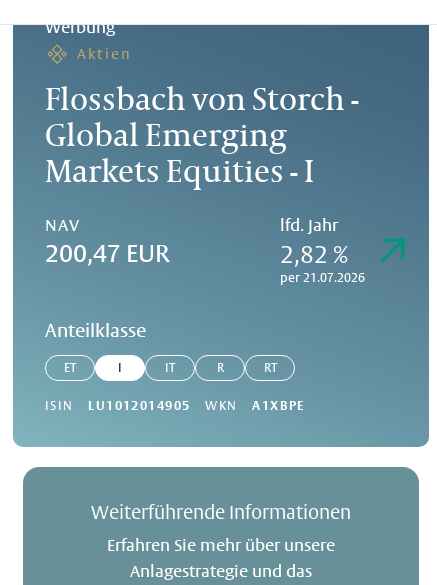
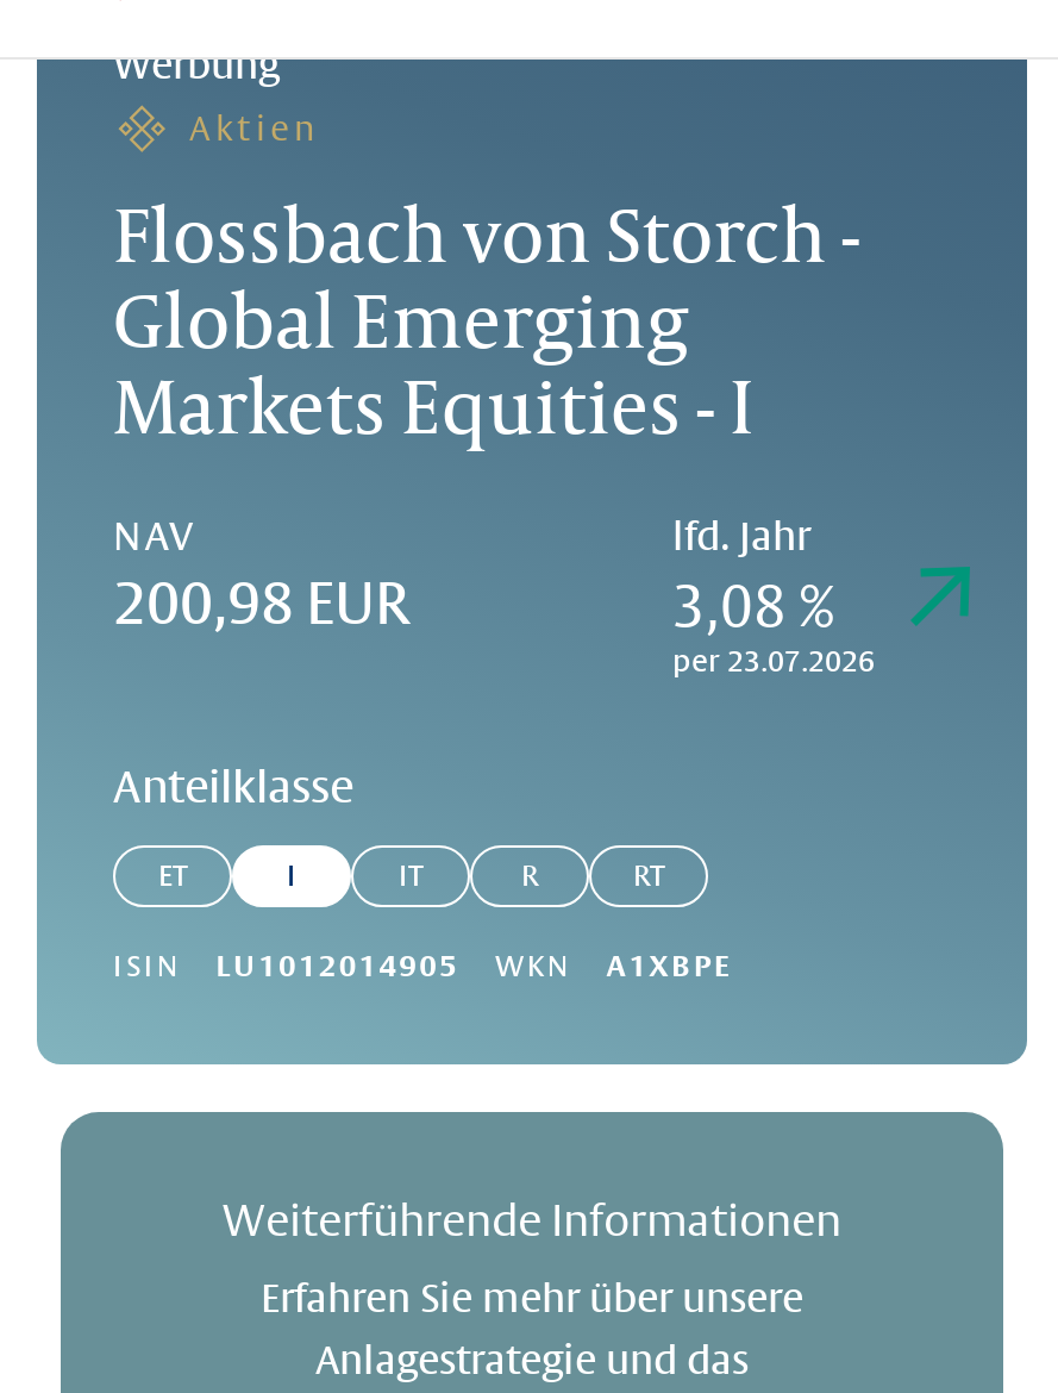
[45,240,170,267] 200,47 EUR -> [113,571,411,636] 200,98 EUR
[280,239,347,268] 2,82 % -> [672,569,832,638] 3,08 %
[280,271,365,285] per 21.07.2026 -> [672,645,875,679] per 23.07.2026

